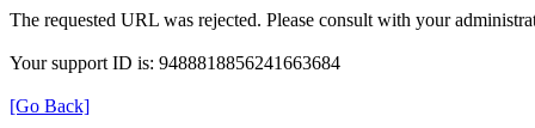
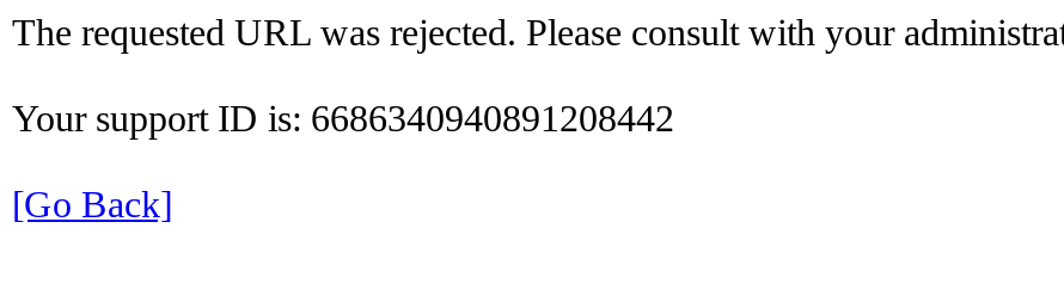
[10,53,340,73] Your support ID is: 9488818856241663684 -> [12,98,674,138] Your support ID is: 6686340940891208442

